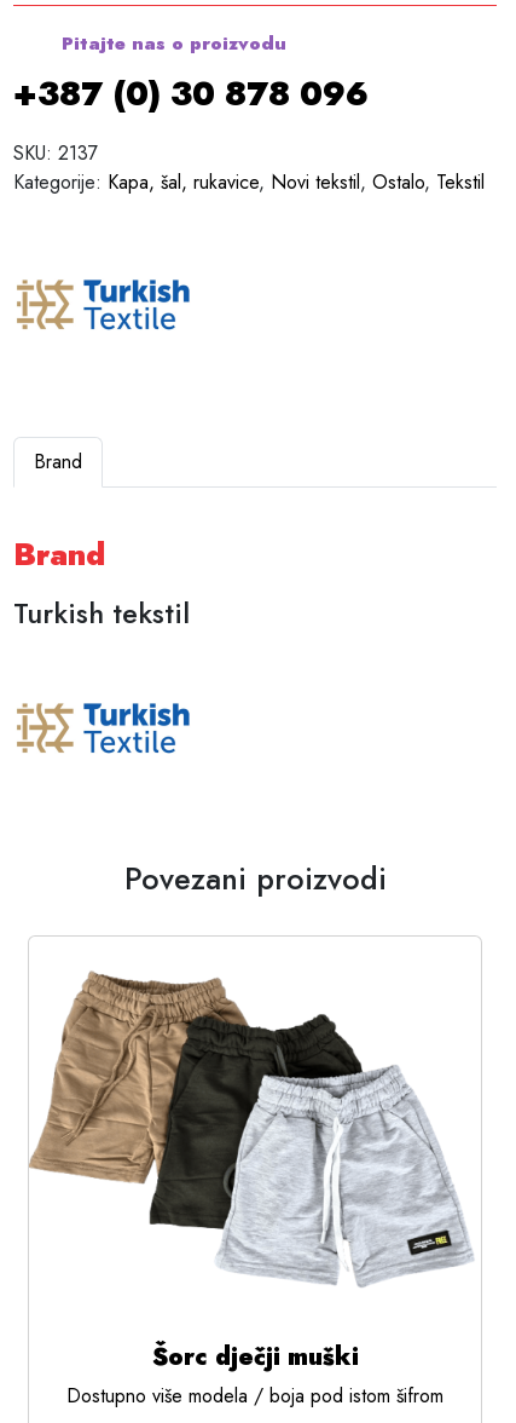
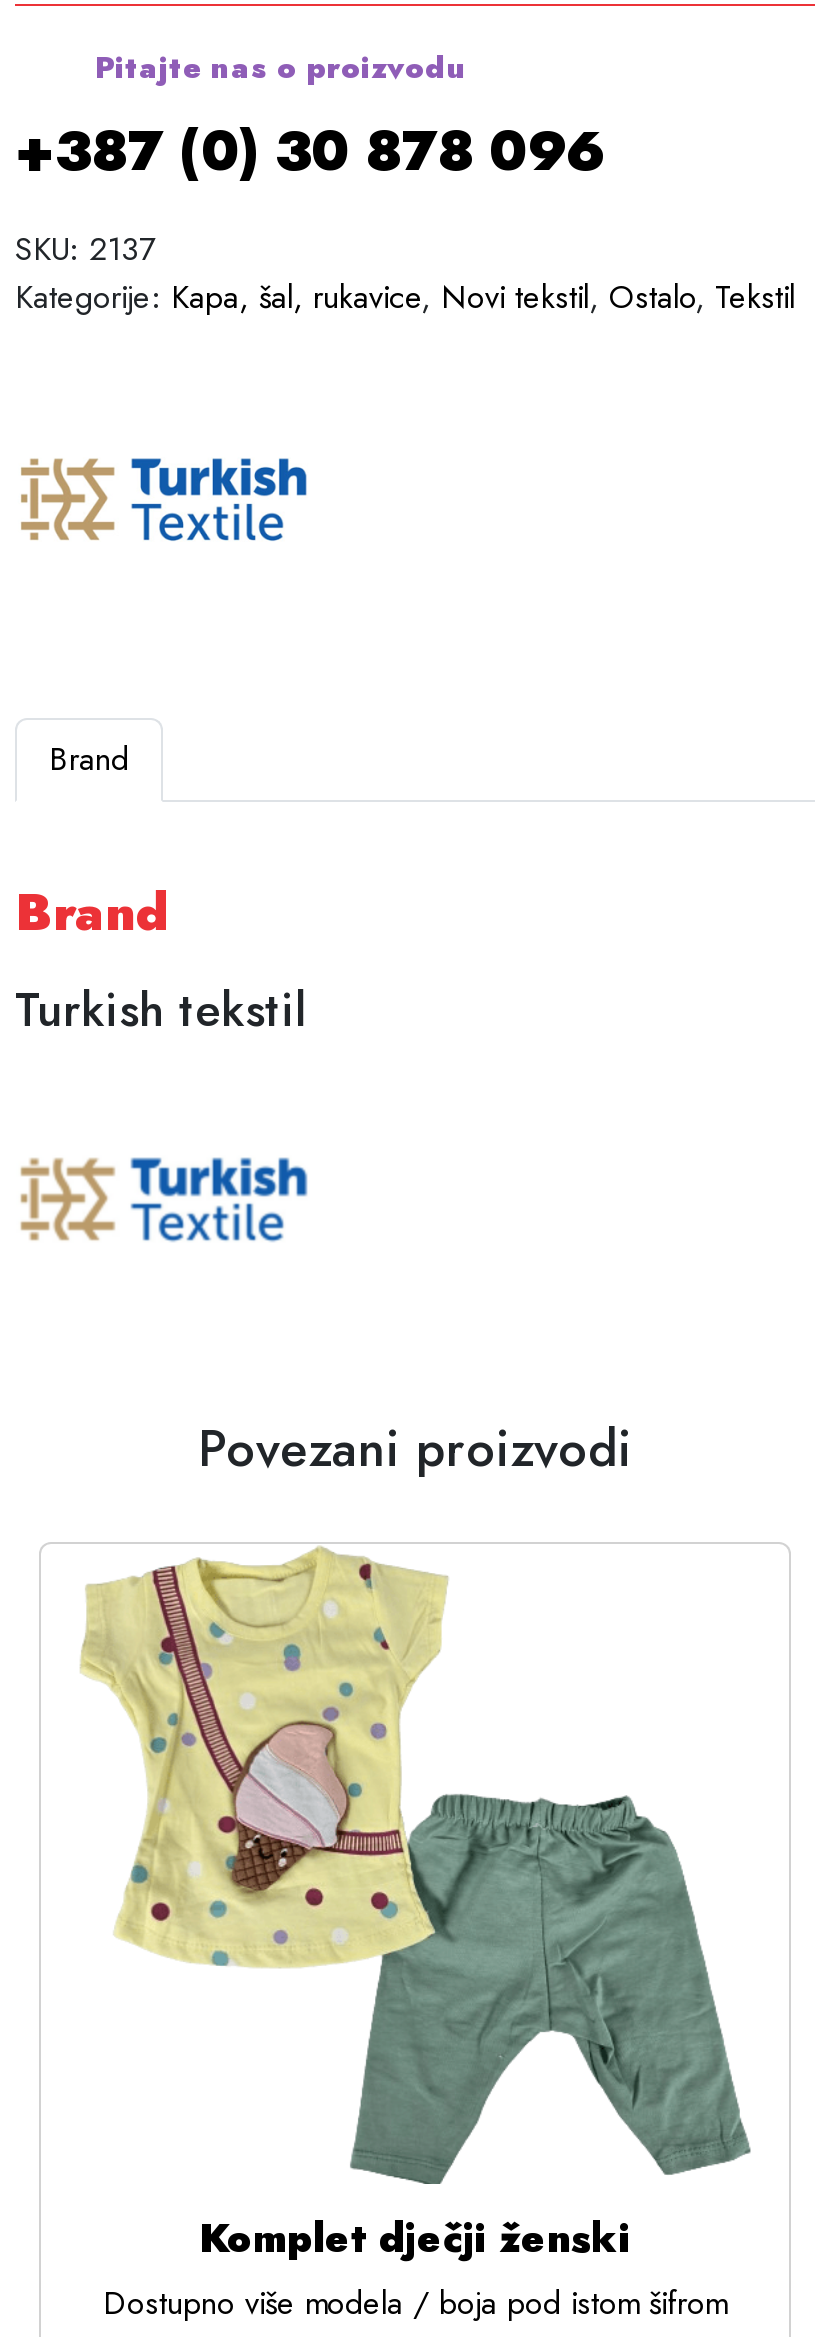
[28,938,474,1375] [image] | Šorc dječji muški -> [41,1546,775,2269] [image] | Komplet dječji ženski

